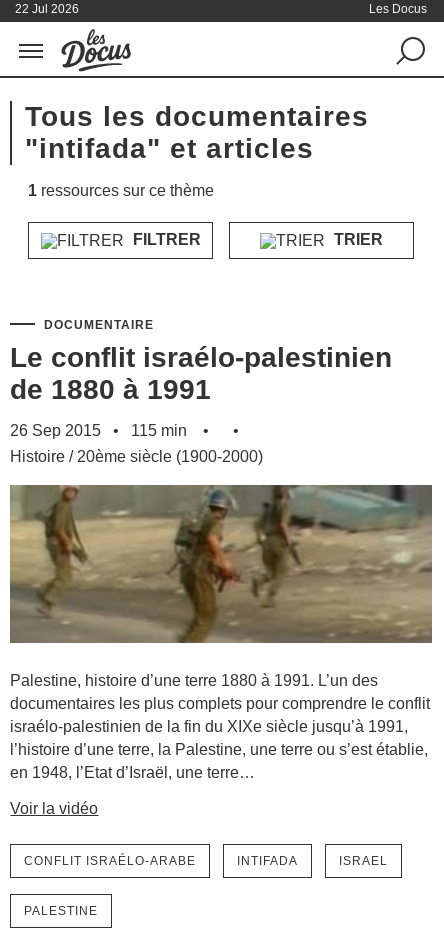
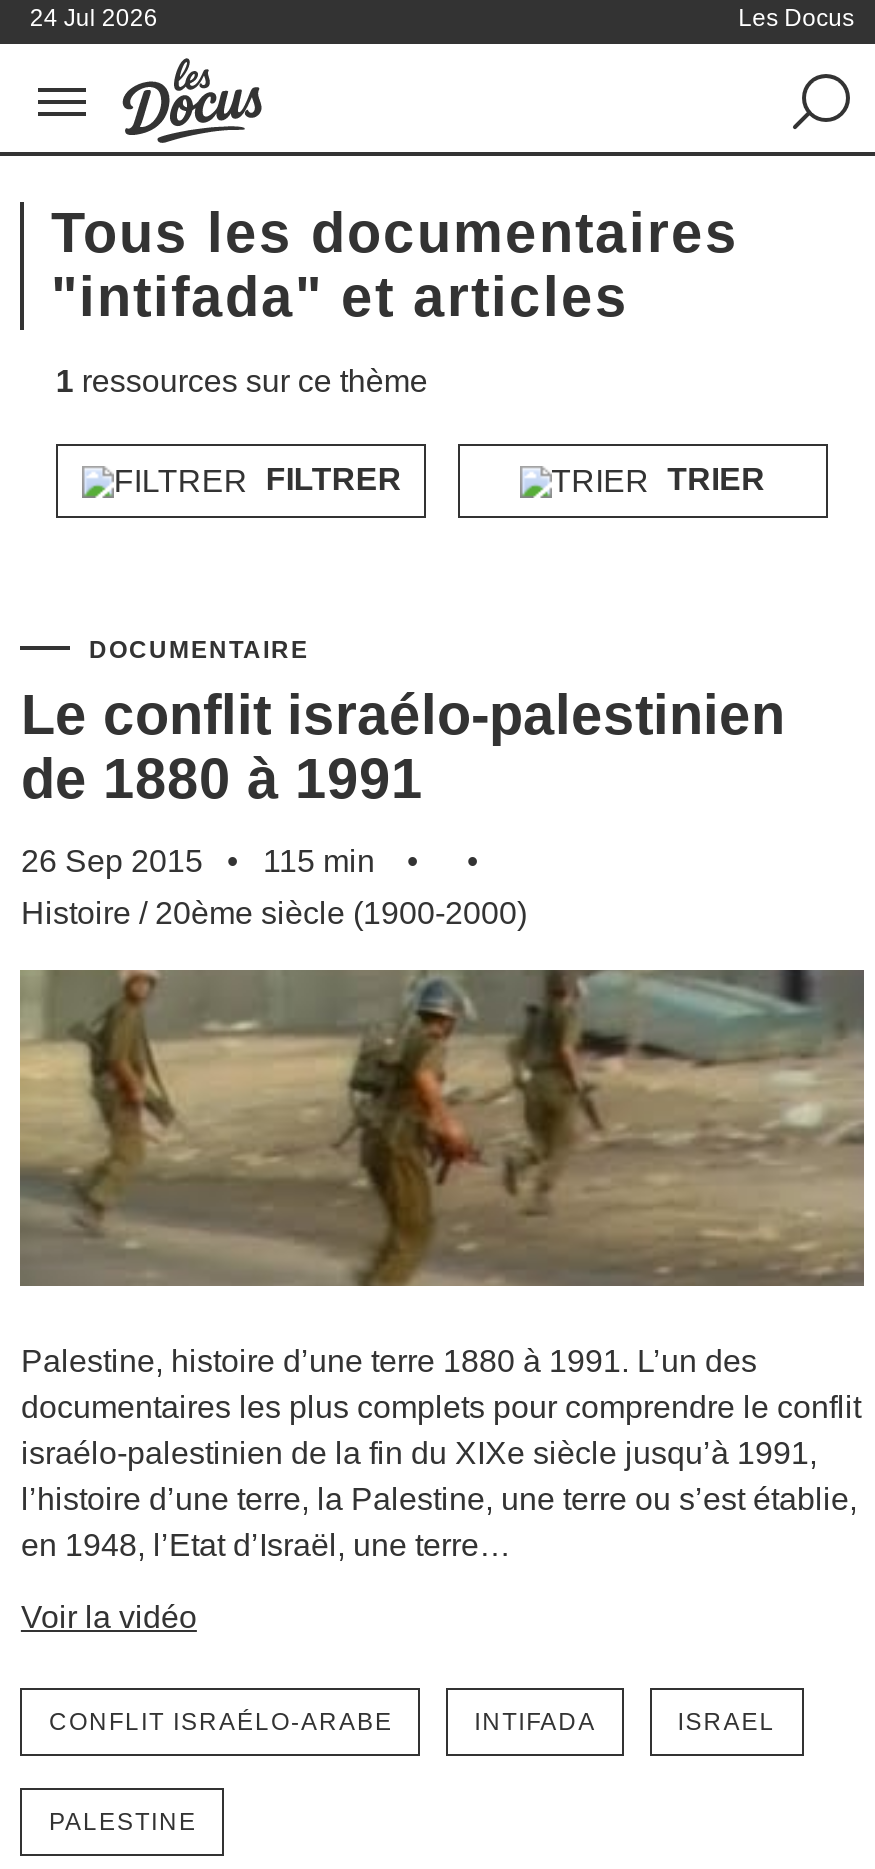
[15,2,79,16] 22 Jul 2026 -> [30,4,158,32] 24 Jul 2026

